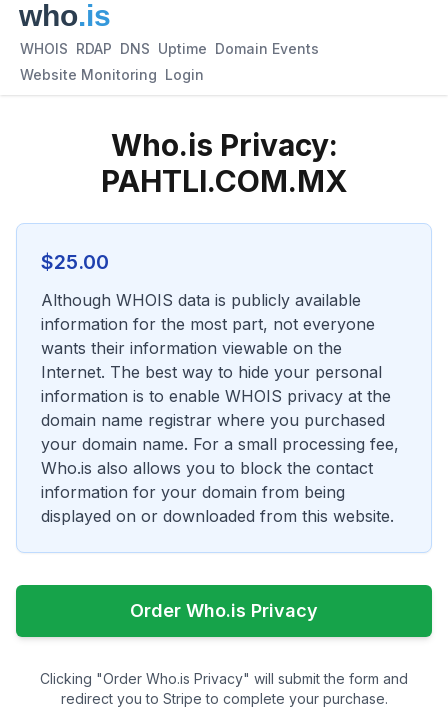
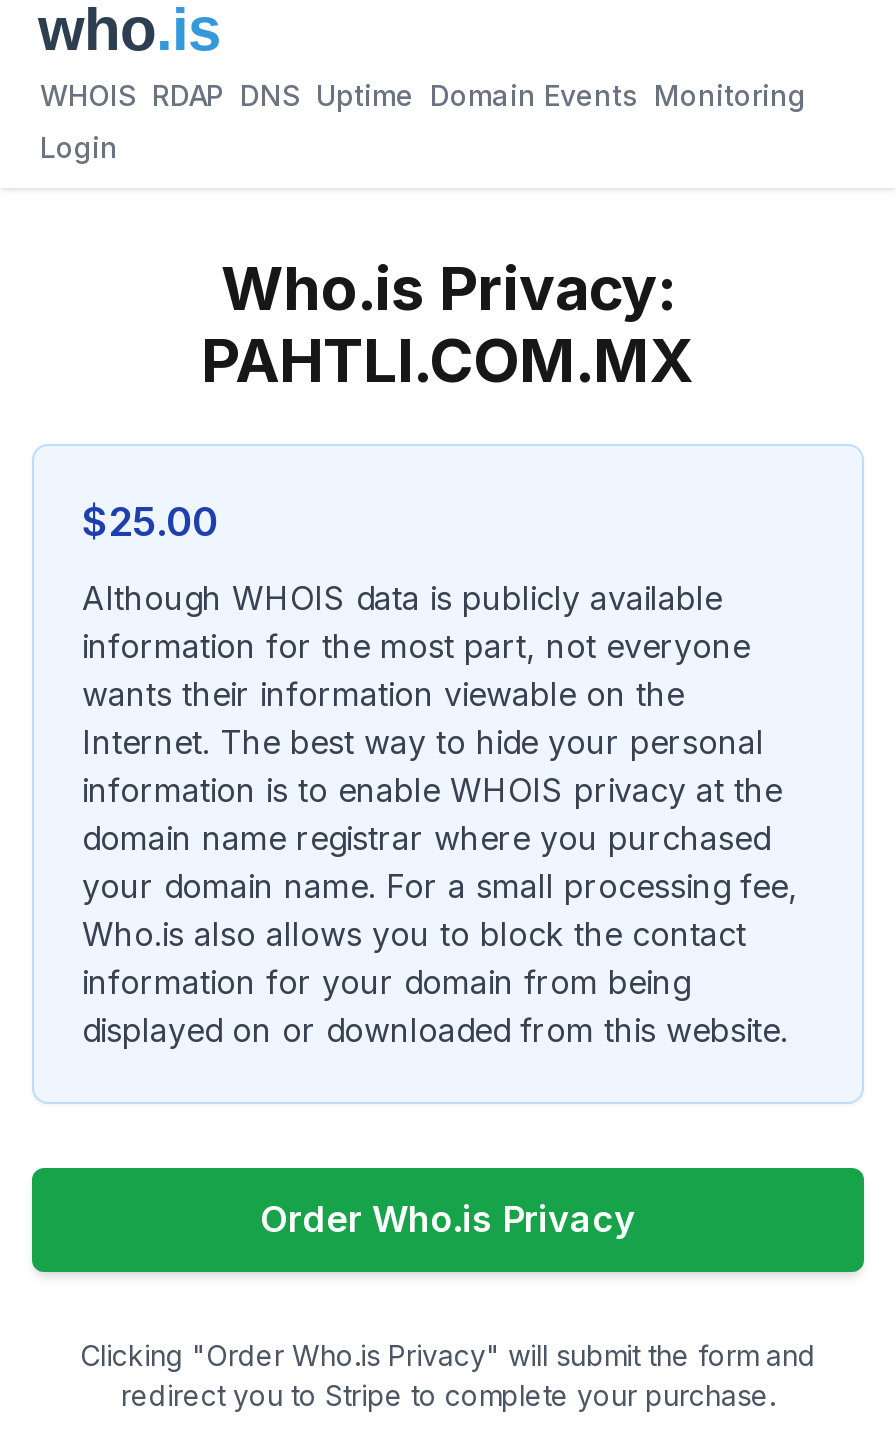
[20,40,319,57] WHOIS RDAP DNS Uptime Domain Events -> [40,78,806,112] WHOIS RDAP DNS Uptime Domain Events Monitoring
[20,66,204,83] Website Monitoring Login -> [40,130,118,164] Login

